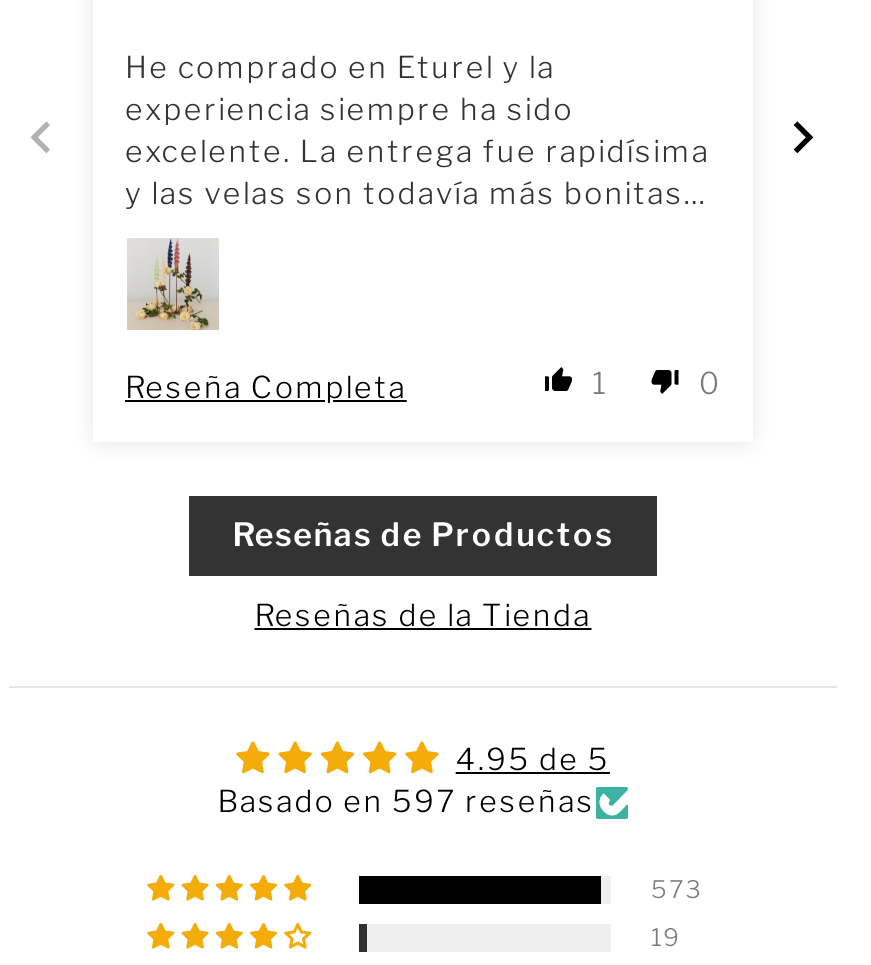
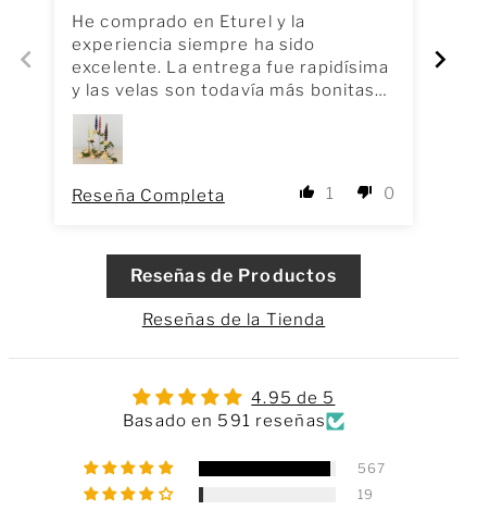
[217,784,595,820] Basado en 597 reseñas -> [123,411,326,431] Basado en 591 reseñas
[651,874,704,904] 573 -> [357,460,386,476] 567

